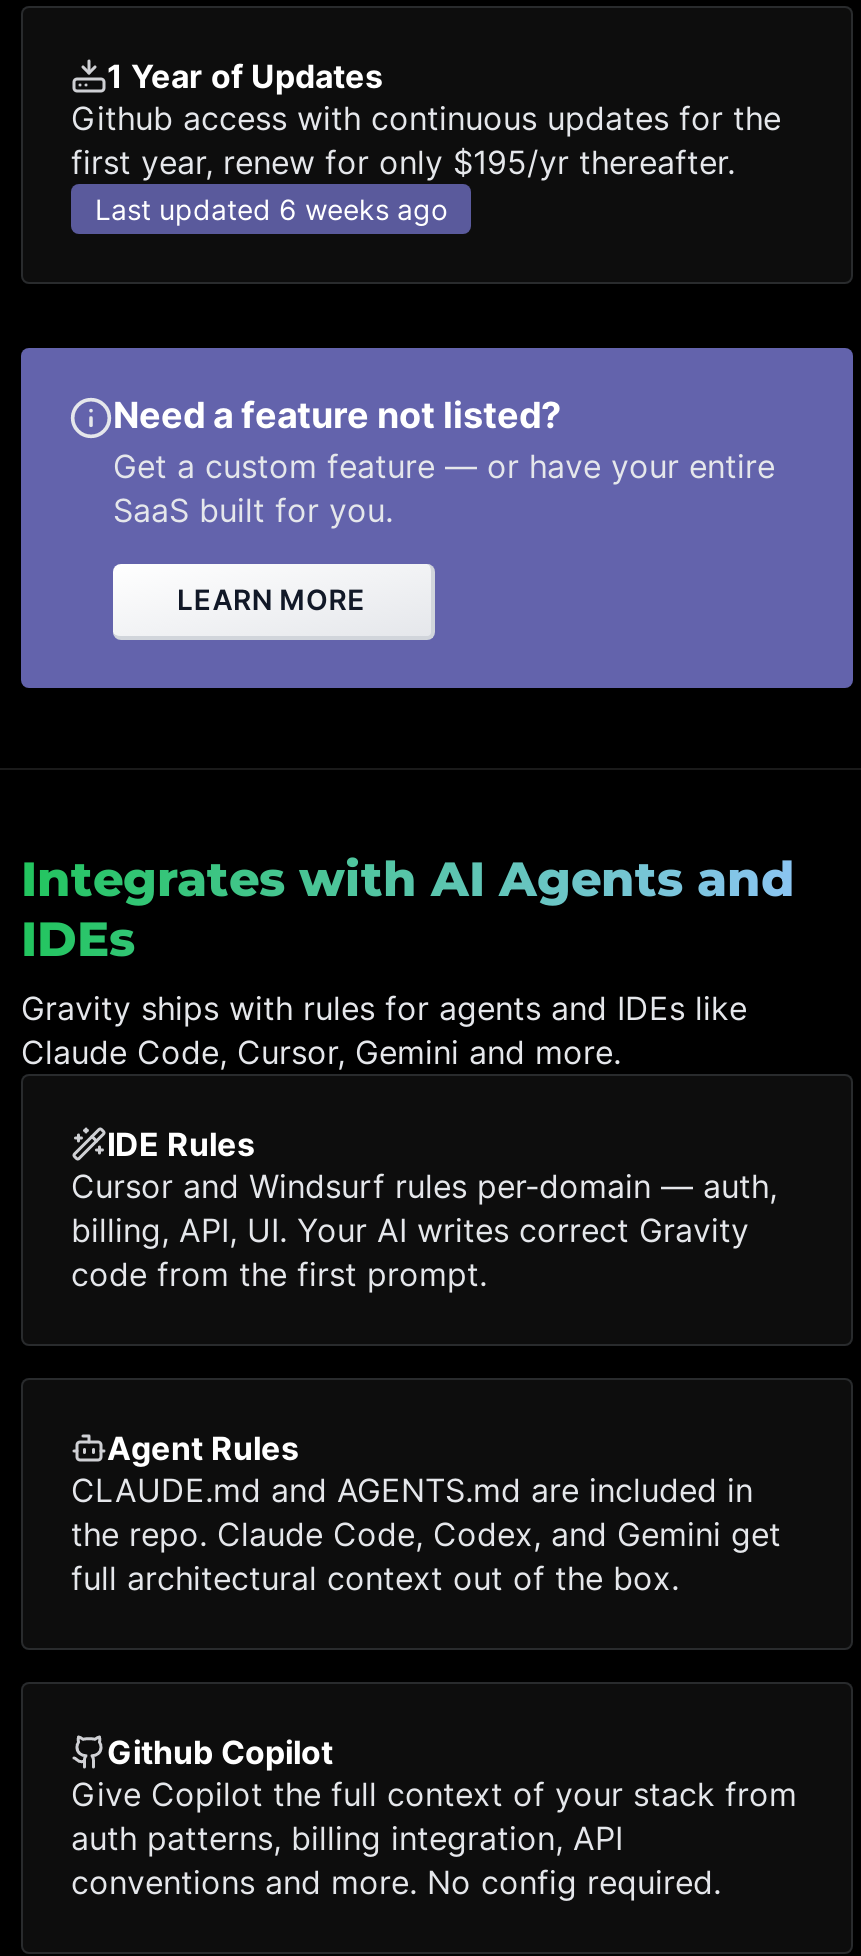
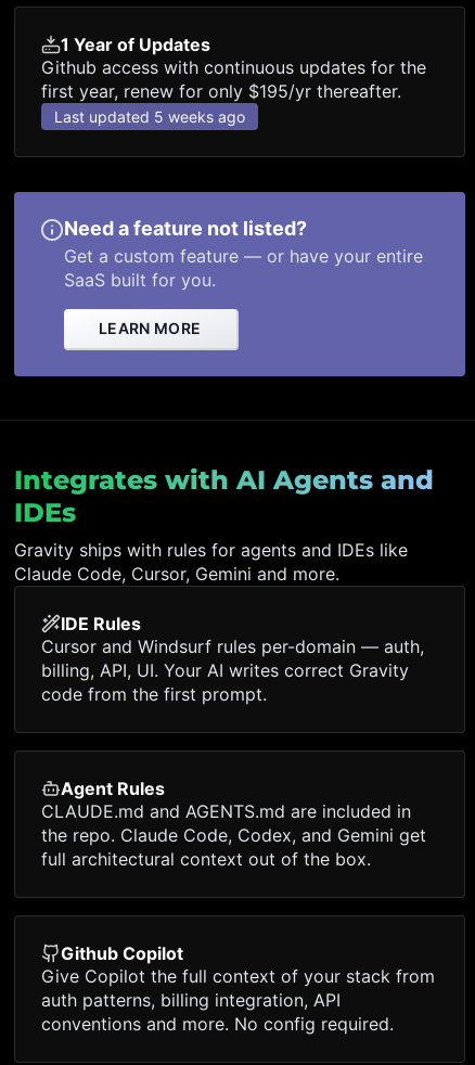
[95,192,447,226] Last updated 6 weeks ago -> [54,107,245,126] Last updated 5 weeks ago

